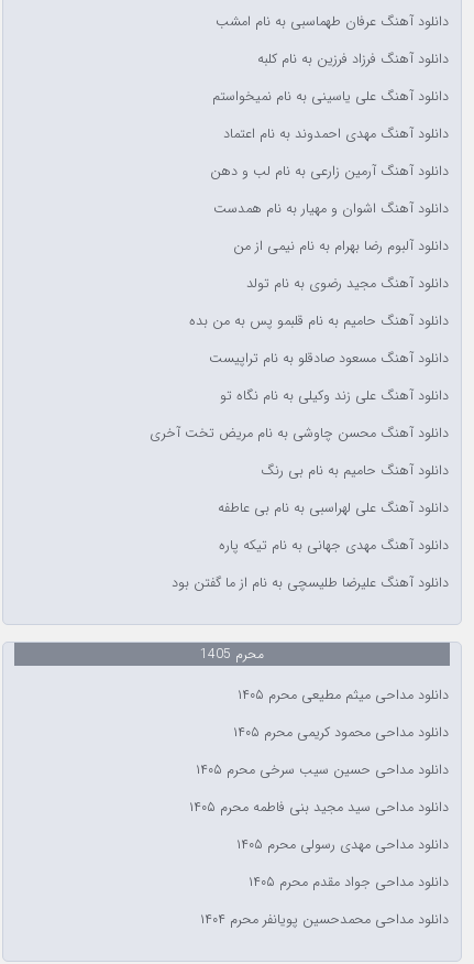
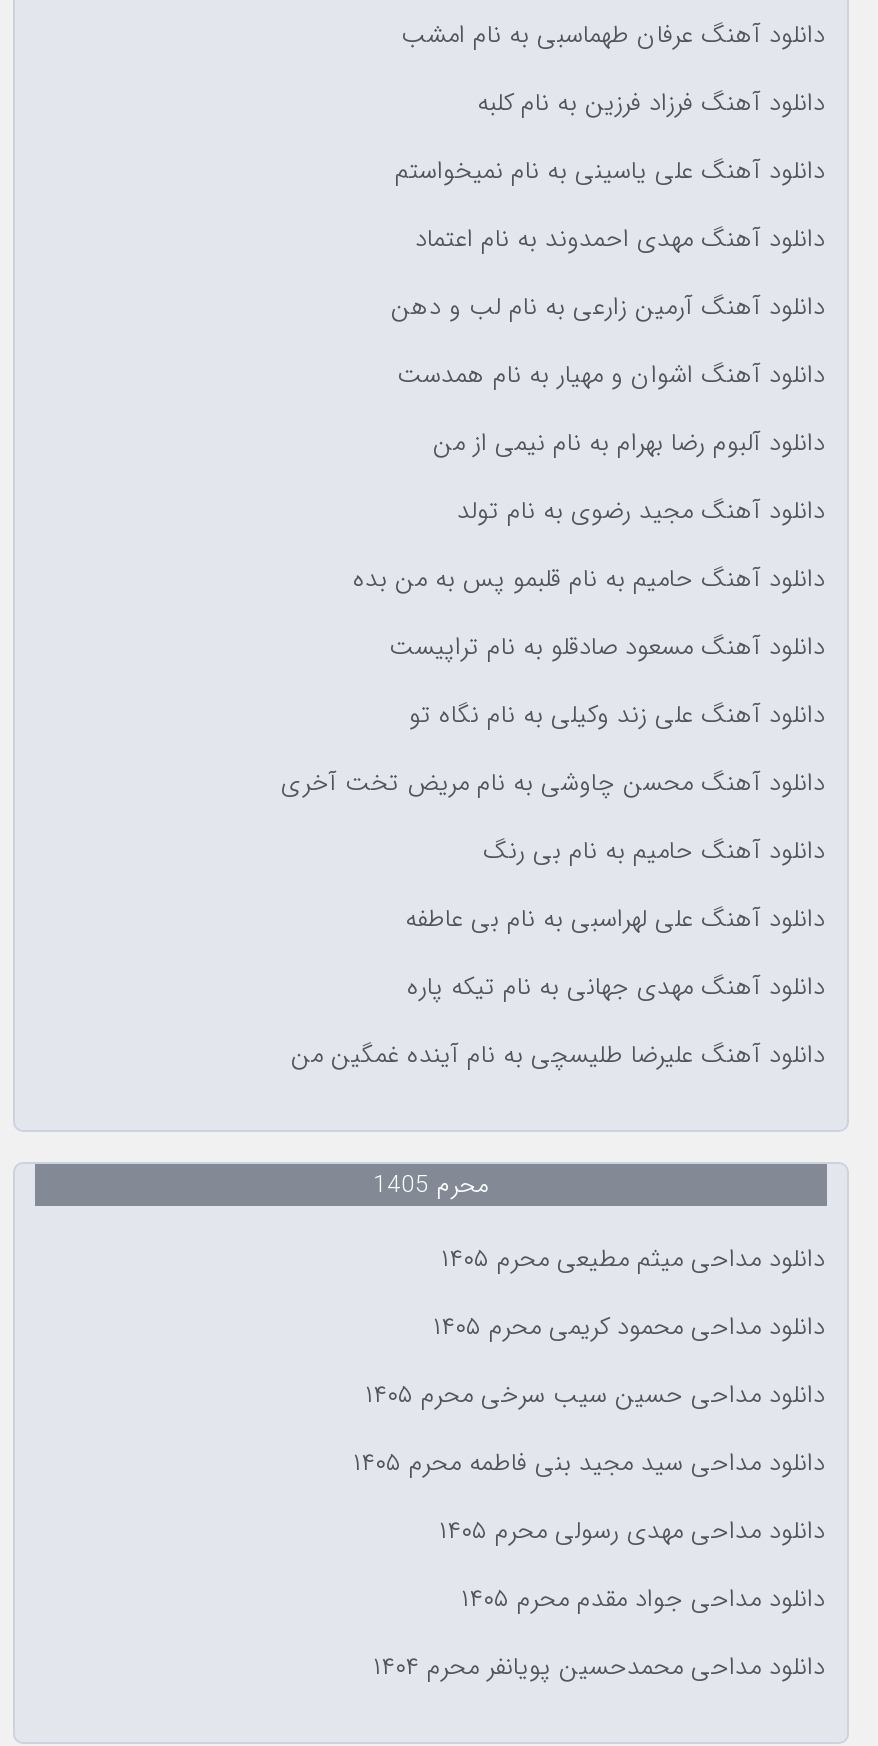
[172,572,449,594] دانلود آهنگ علیرضا طلیسچی به نام از ما گفتن بود -> [291,1036,825,1076] دانلود آهنگ علیرضا طلیسچی به نام آینده غمگین من

